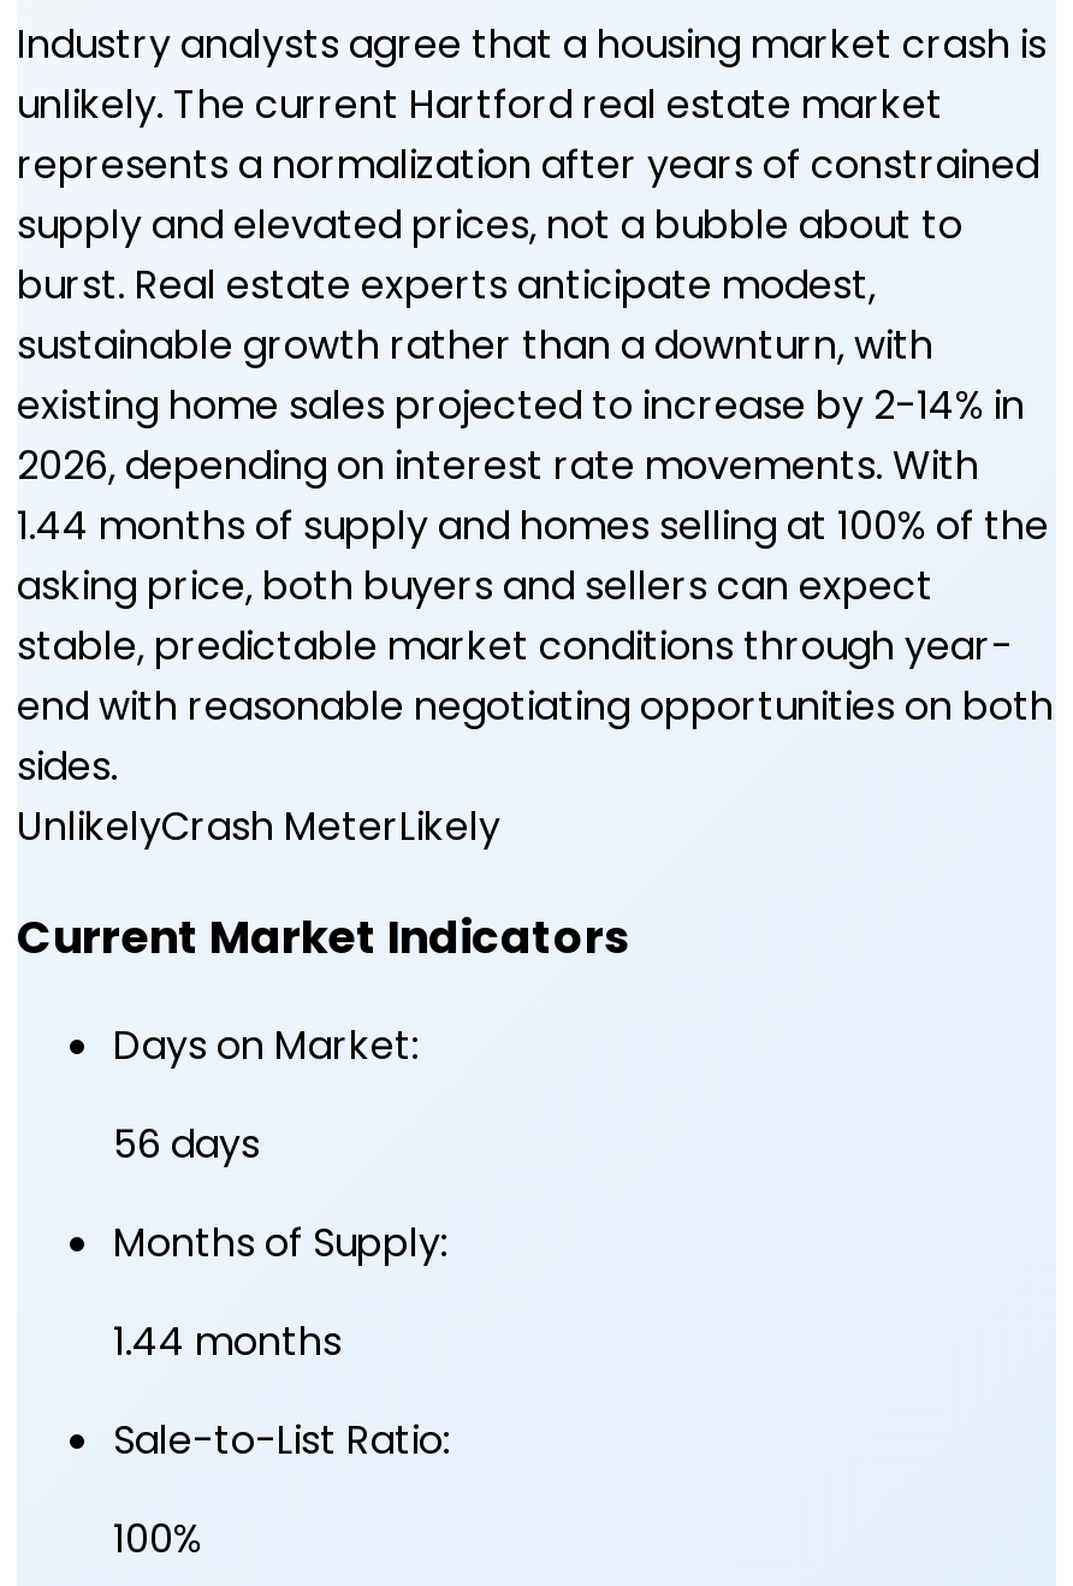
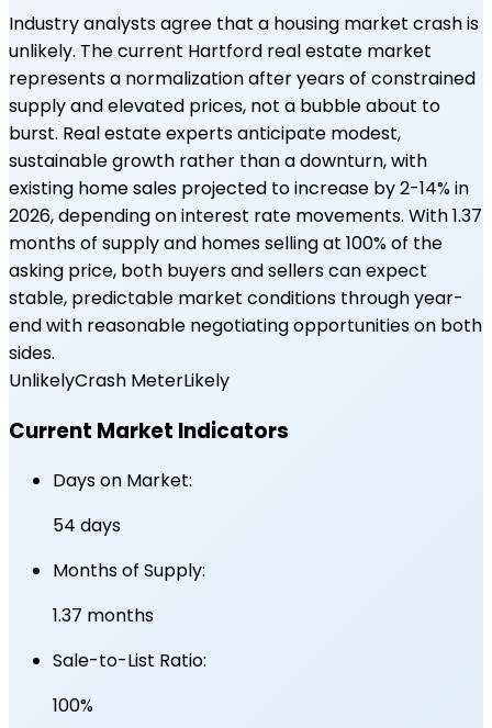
[17,438,1049,554] 2026, depending on interest rate movements. With | 1.44 months of supply and homes selling at 100% of the -> [9,203,482,256] 2026, depending on interest rate movements. With 1.37 | months of supply and homes selling at 100% of the
[113,1118,260,1173] 56 days -> [53,513,121,538] 54 days
[113,1315,342,1370] 1.44 months -> [53,603,154,629] 1.37 months

